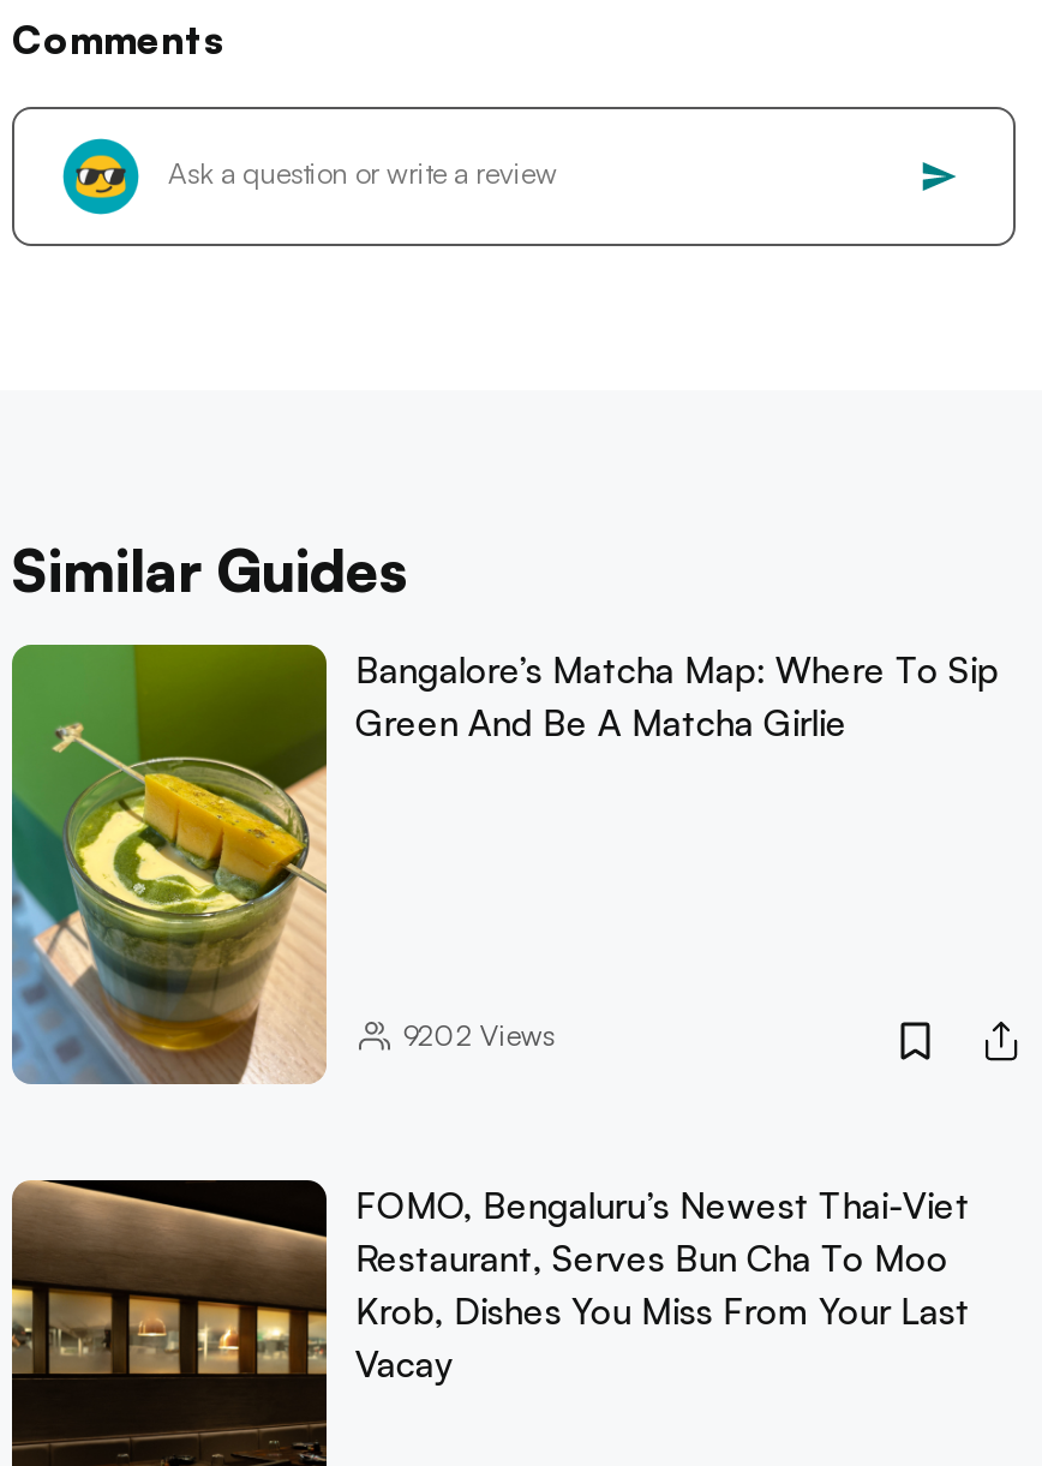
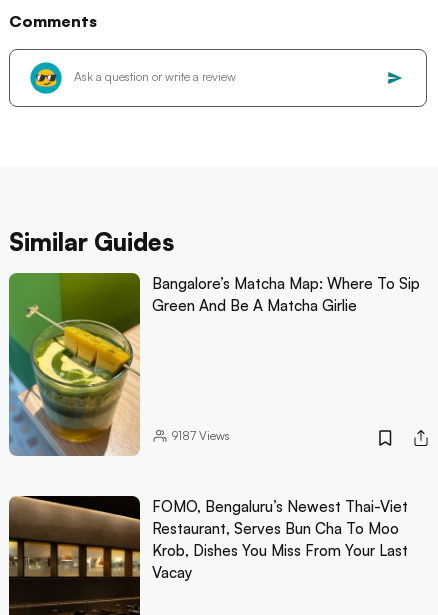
[403,1017,554,1053] 9202 Views -> [172,428,230,443] 9187 Views

